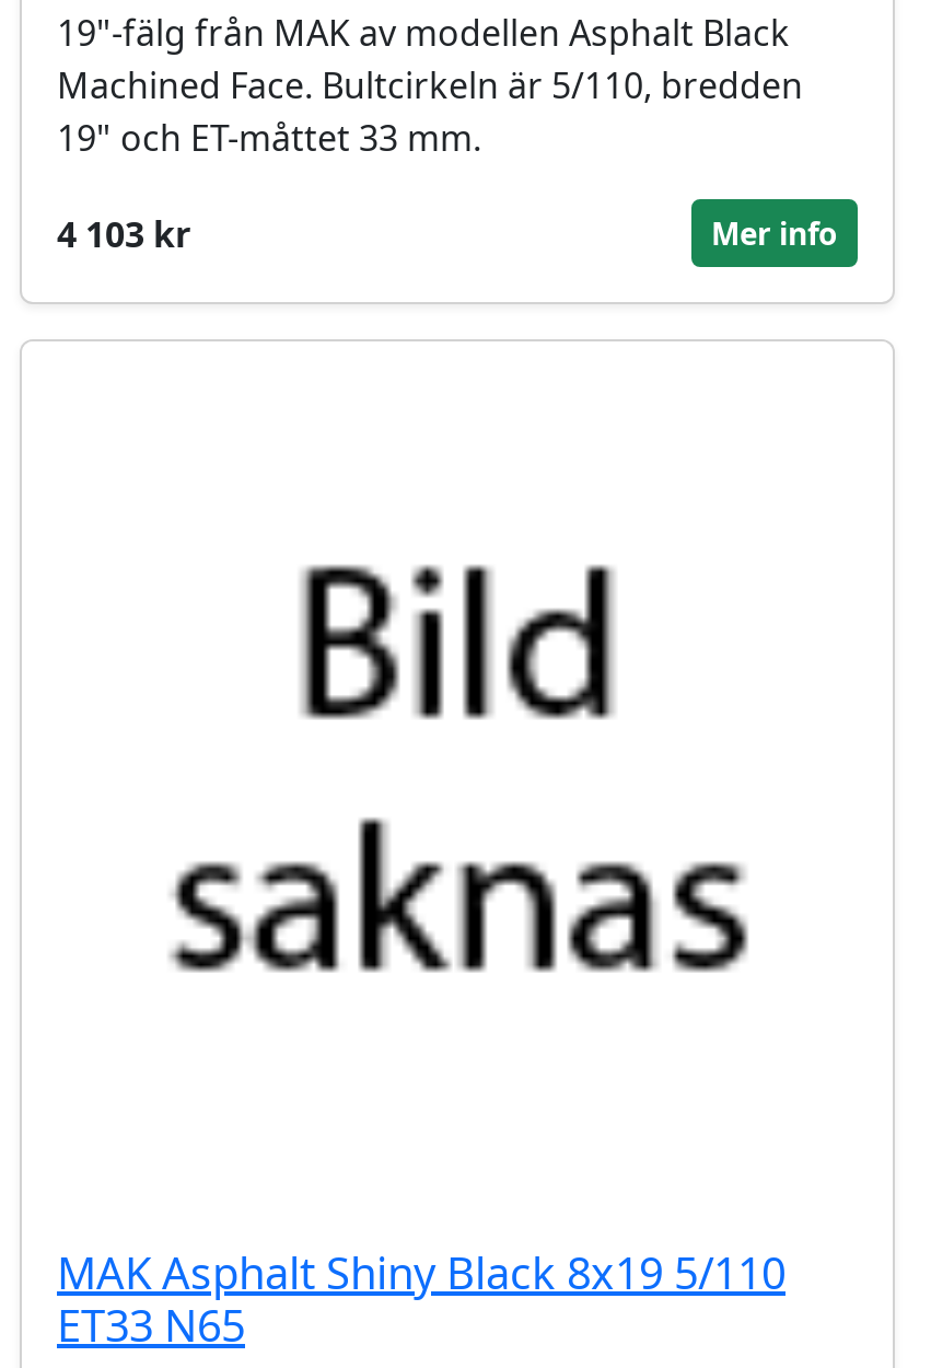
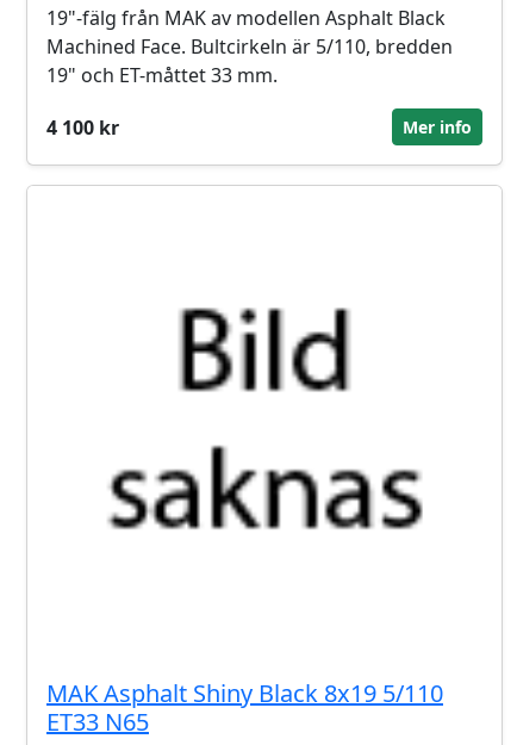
[57,209,190,257] 4 103 kr -> [46,114,119,140] 4 100 kr

